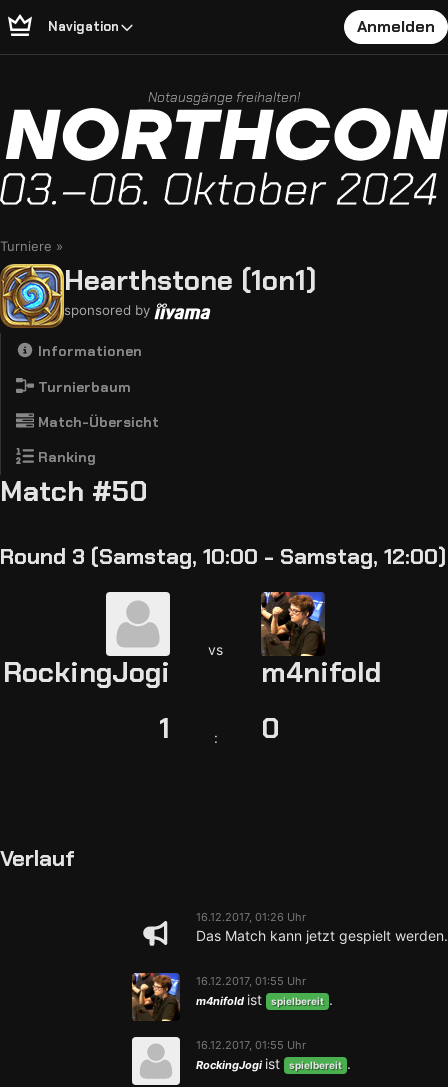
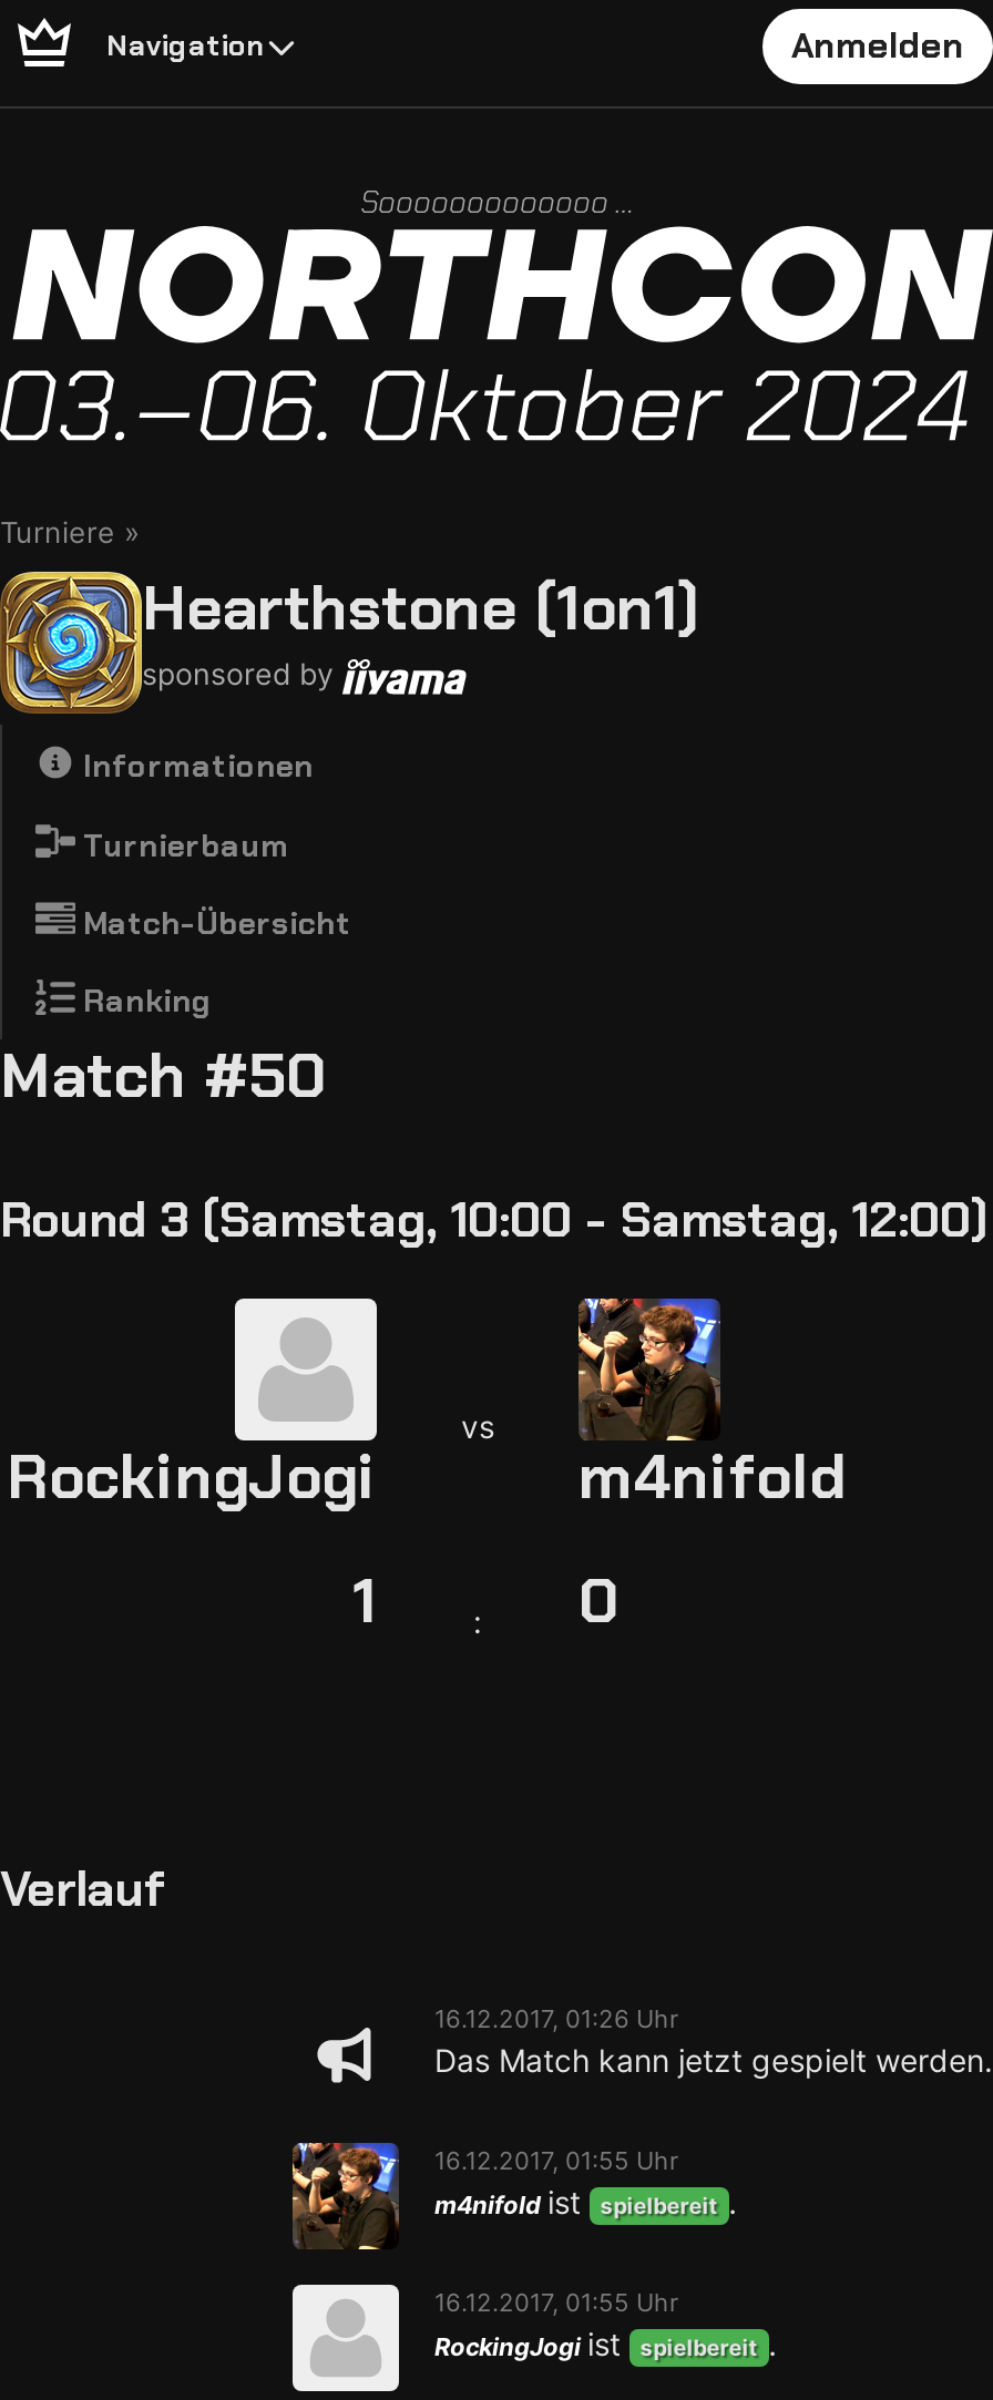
[148,88,300,106] Notausgänge freihalten! -> [360,182,633,222] Sooooooooooooo …

